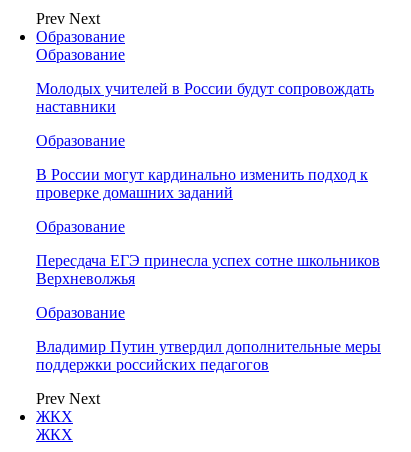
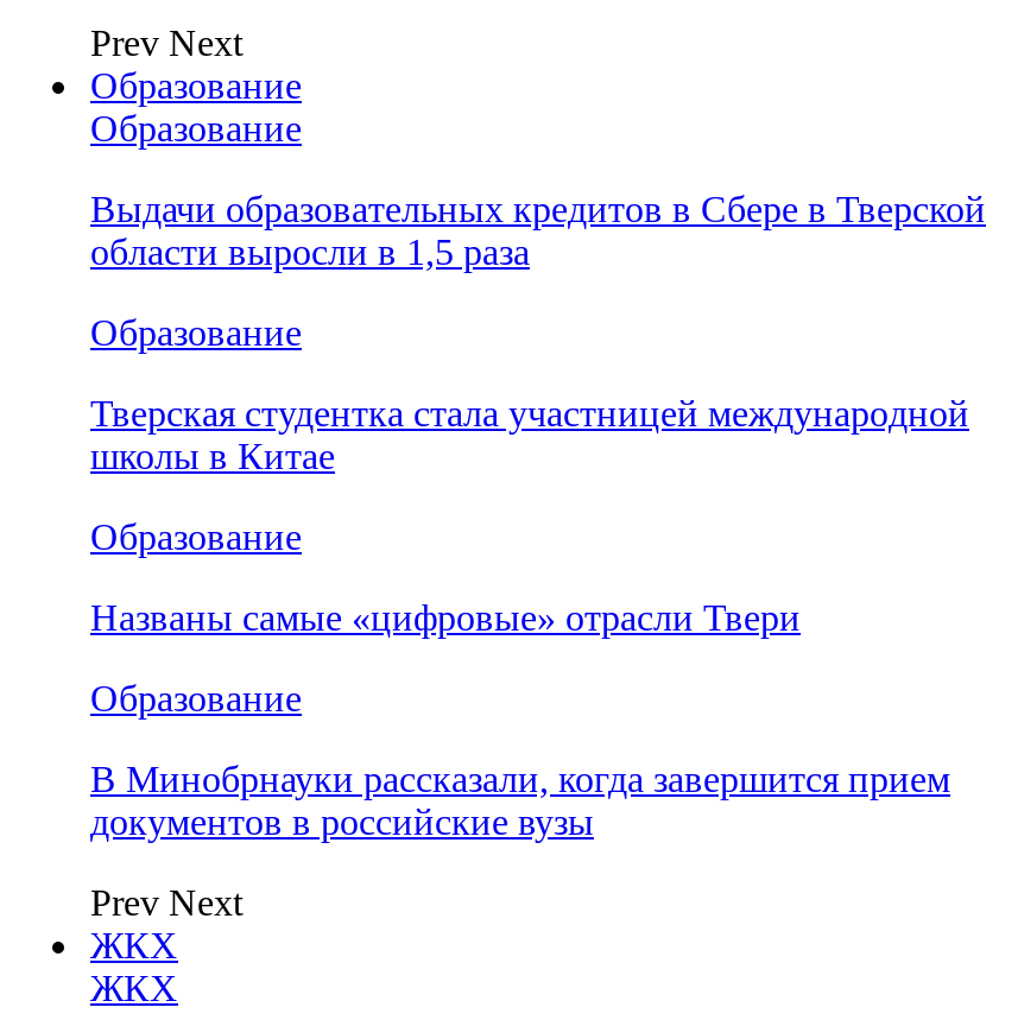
[36,80,374,115] Молодых учителей в России будут сопровождать | наставники -> [90,189,986,272] Выдачи образовательных кредитов в Сбере в Тверской | области выросли в 1,5 раза
[36,166,368,201] В России могут кардинально изменить подход к | проверке домашних заданий -> [90,393,969,476] Тверская студентка стала участницей международной | школы в Китае
[36,252,380,287] Пересдача ЕГЭ принесла успех сотне школьников | Верхневолжья -> [90,597,801,638] Названы самые «цифровые» отрасли Твери
[36,338,381,373] Владимир Путин утвердил дополнительные меры | поддержки российских педагогов -> [90,759,950,842] В Минобрнауки рассказали, когда завершится прием | документов в российские вузы

